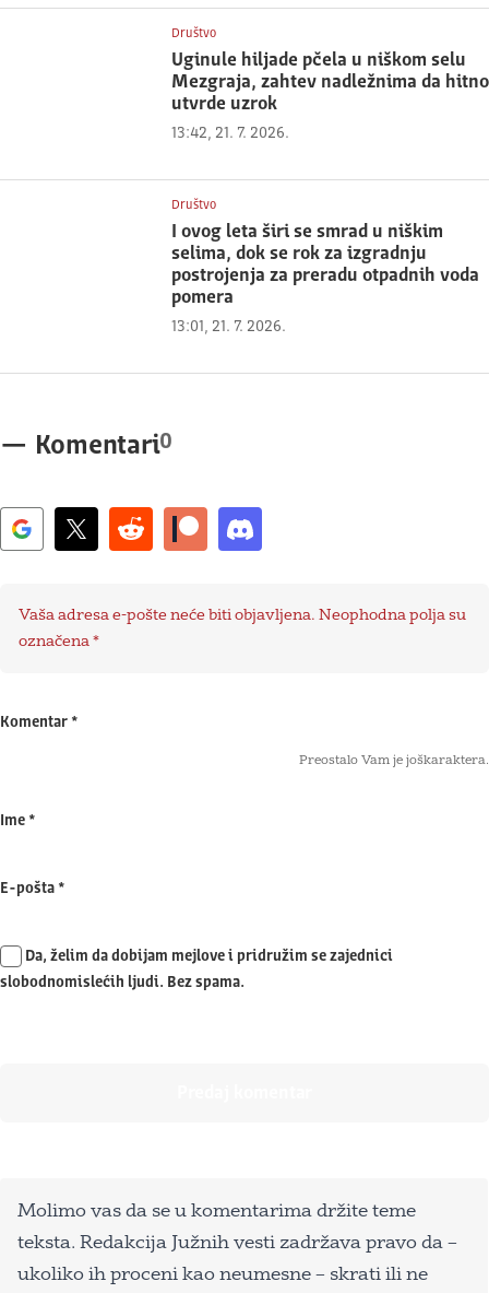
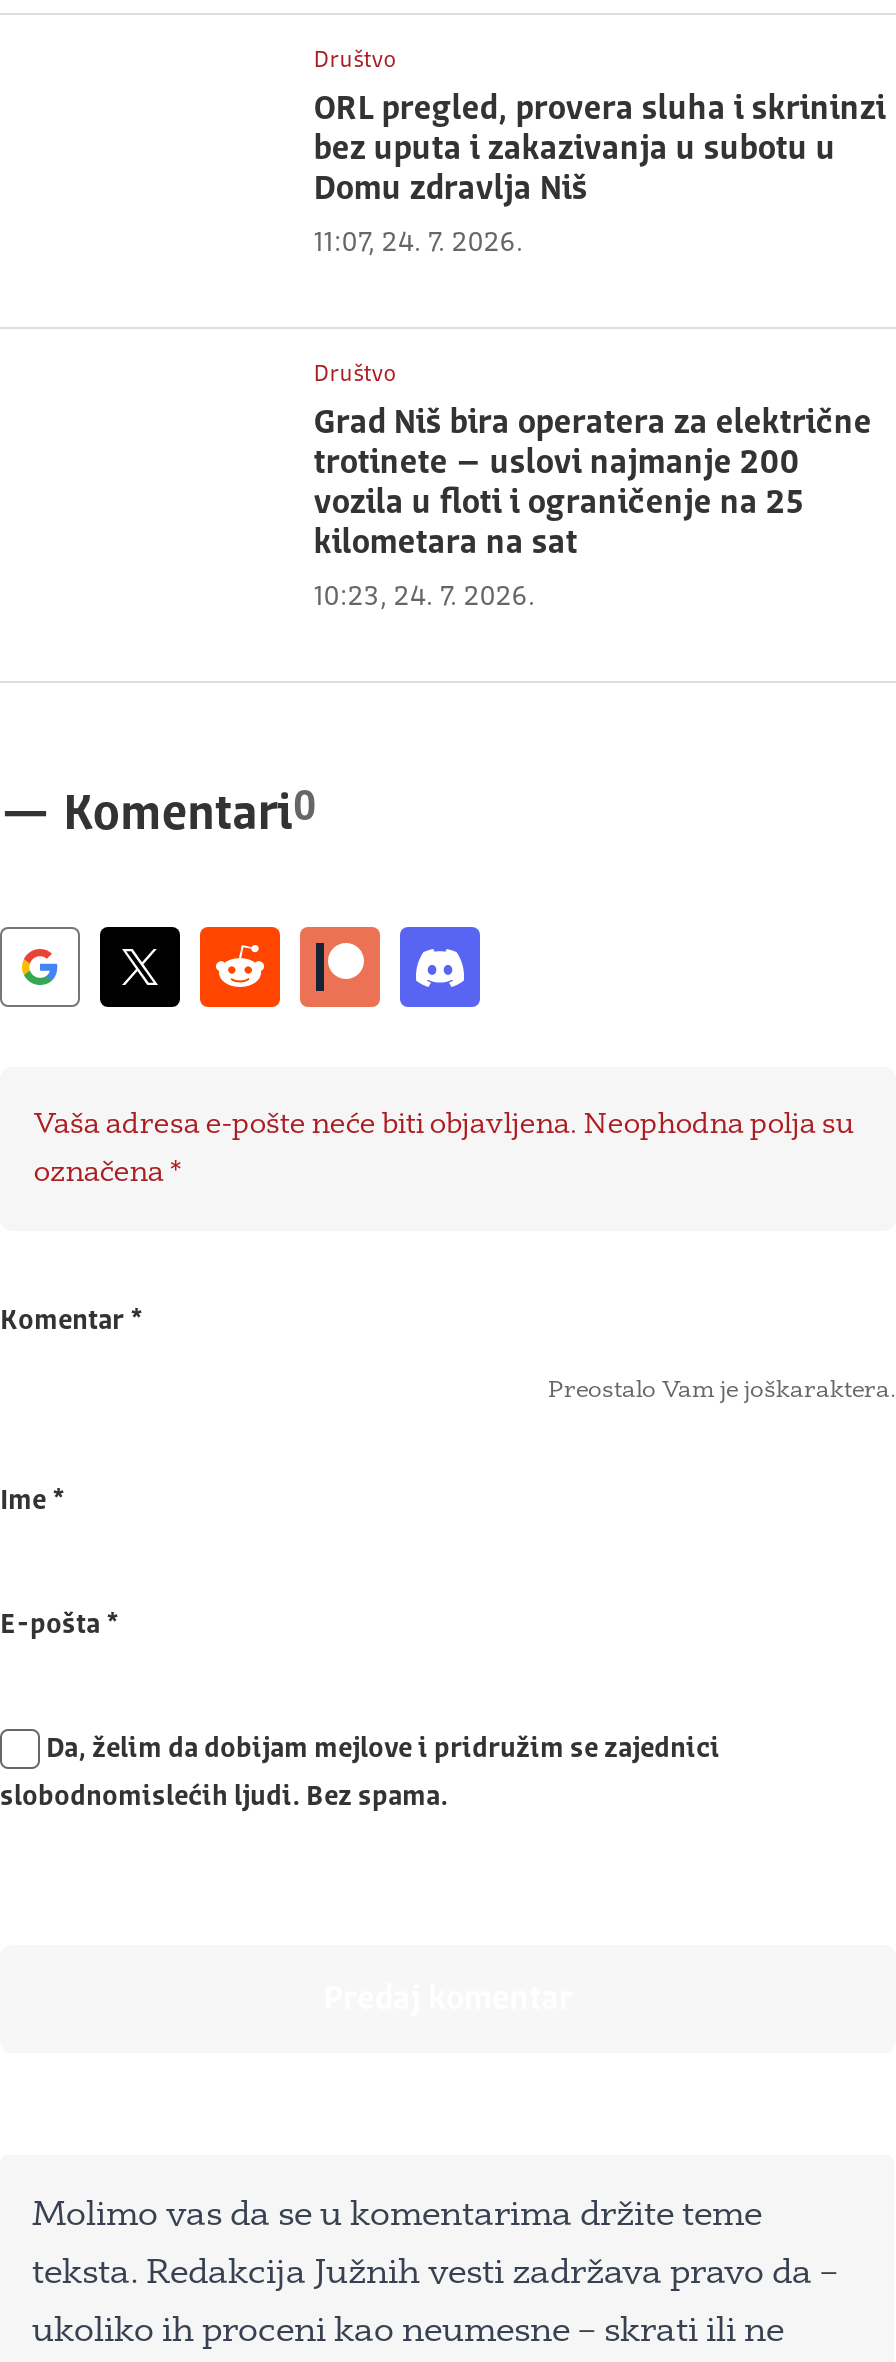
[171,51,489,113] Uginule hiljade pčela u niškom selu | Mezgraja, zahtev nadležnima da hitno | utvrde uzrok -> [314,92,886,206] ORL pregled, provera sluha i skrininzi | bez uputa i zakazivanja u subotu u | Domu zdravlja Niš
[171,126,289,141] 13:42, 21. 7. 2026. -> [314,229,524,257] 11:07, 24. 7. 2026.
[171,222,479,307] I ovog leta širi se smrad u niškim | selima, dok se rok za izgradnju | postrojenja za preradu otpadnih voda | pomera -> [314,406,872,560] Grad Niš bira operatera za električne | trotinete – uslovi najmanje 200 | vozila u floti i ograničenje na 25 | kilometara na sat
[171,319,286,334] 13:01, 21. 7. 2026. -> [314,583,536,611] 10:23, 24. 7. 2026.

